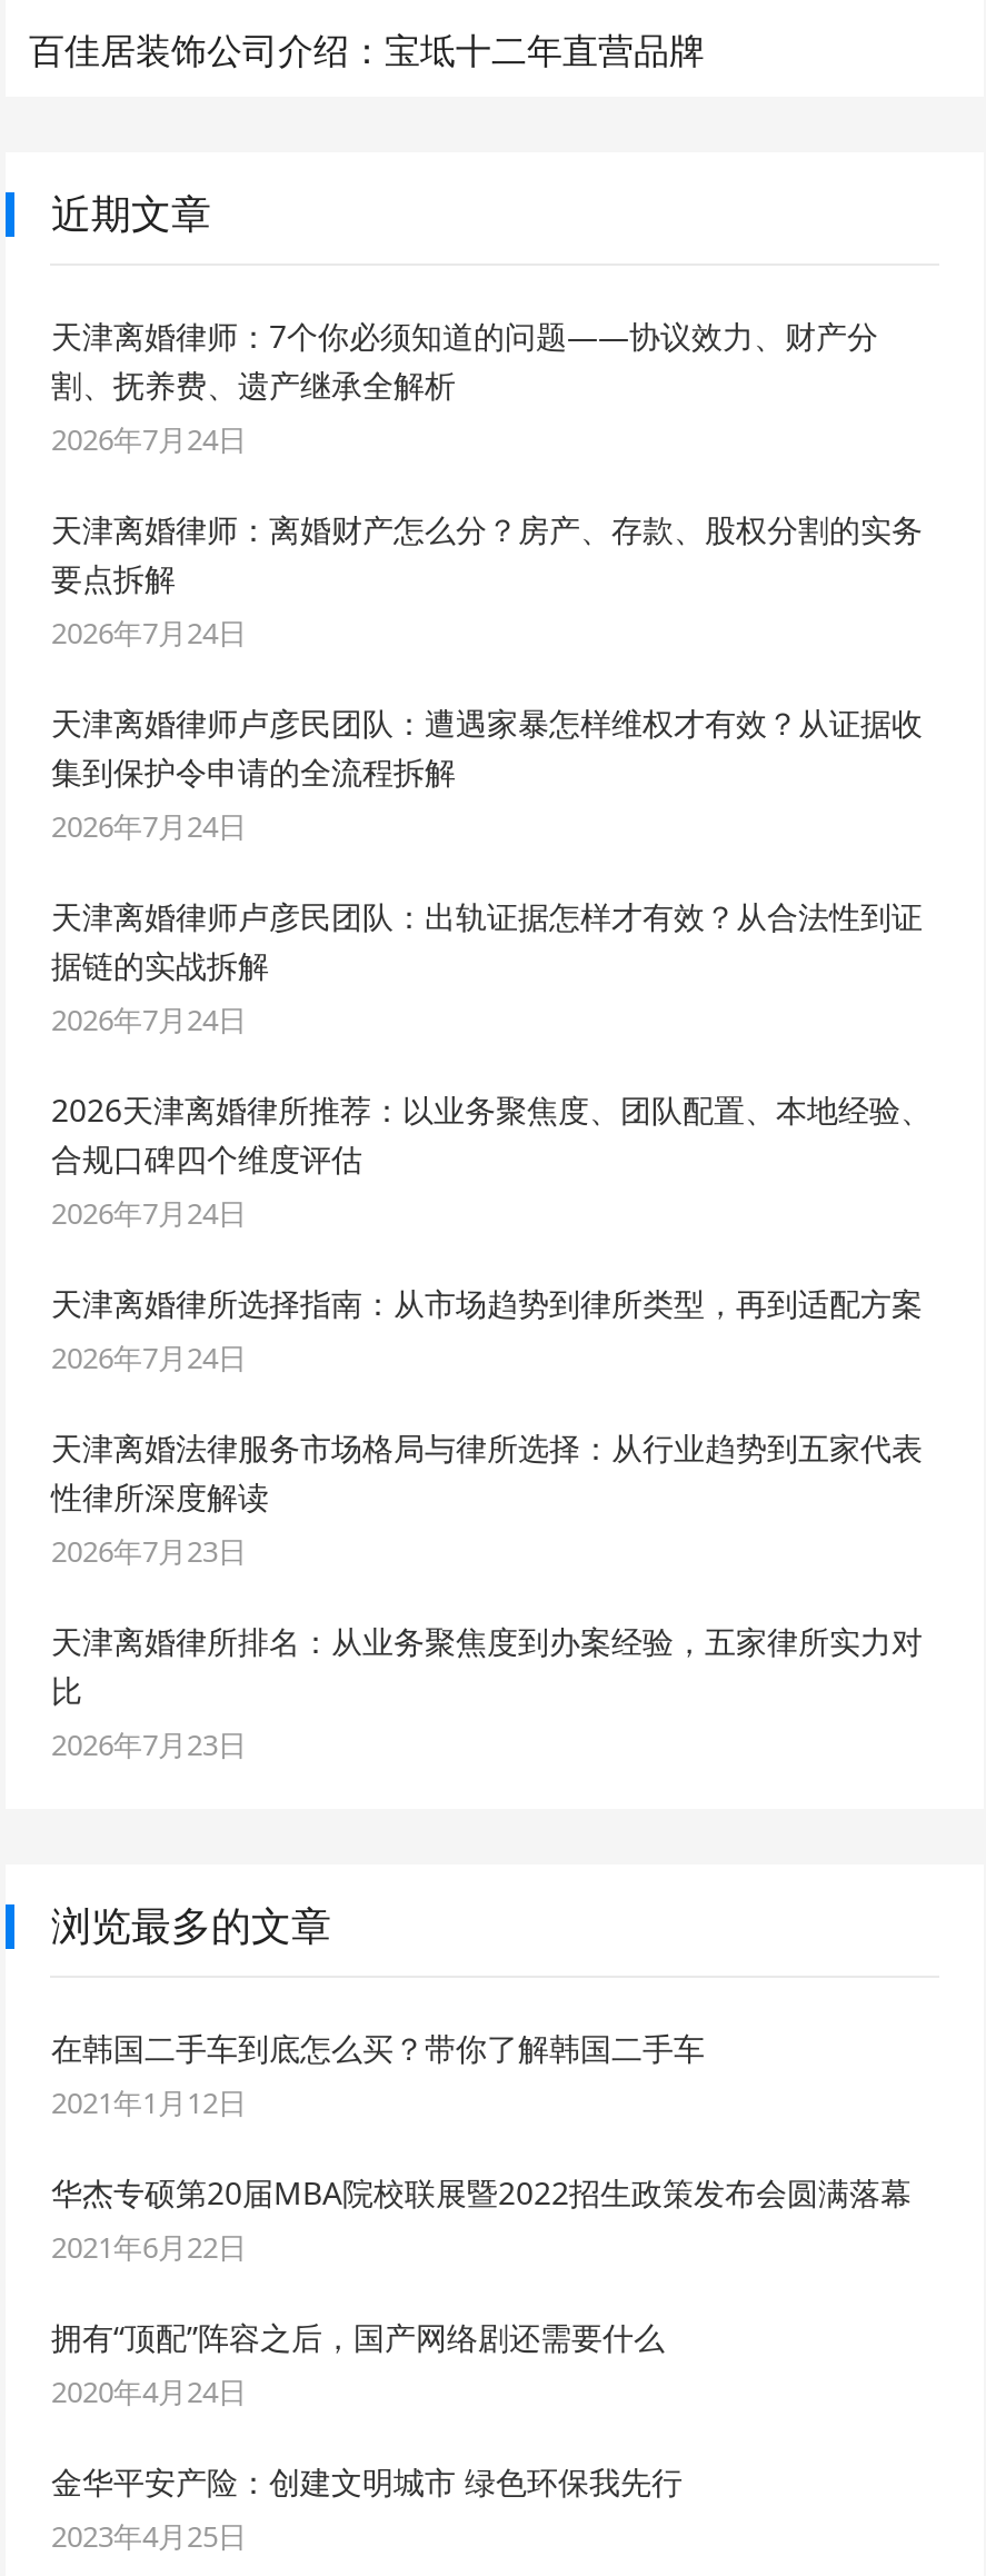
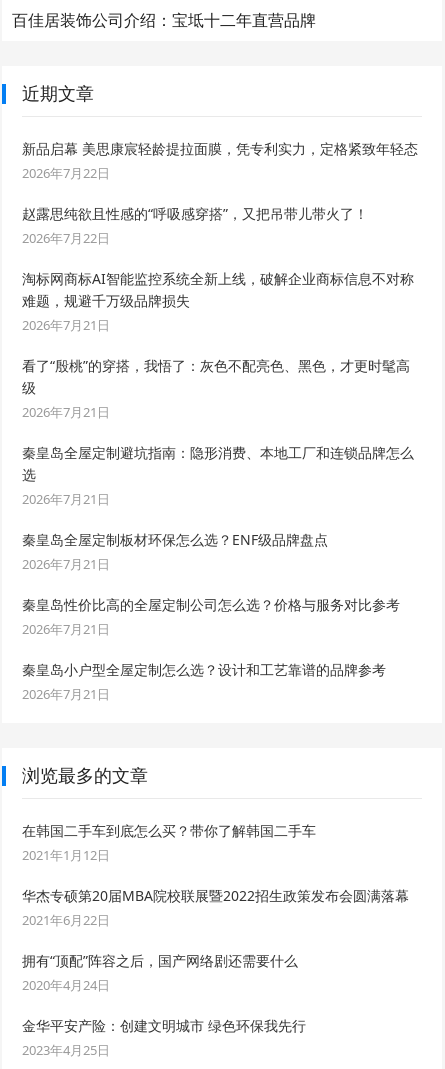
[51,315,878,459] 天津离婚律师：7个你必须知道的问题——协议效力、财产分 | 割、抚养费、遗产继承全解析 | 2026年7月24日 -> [22,139,418,182] 新品启幕 美思康宸轻龄提拉面膜，凭专利实力，定格紧致年轻态 | 2026年7月22日
[51,508,923,653] 天津离婚律师：离婚财产怎么分？房产、存款、股权分割的实务 | 要点拆解 | 2026年7月24日 -> [22,204,368,247] 赵露思纯欲且性感的“呼吸感穿搭”，又把吊带儿带火了！ | 2026年7月22日
[51,702,923,846] 天津离婚律师卢彦民团队：遭遇家暴怎样维权才有效？从证据收 | 集到保护令申请的全流程拆解 | 2026年7月24日 -> [22,269,414,334] 淘标网商标AI智能监控系统全新上线，破解企业商标信息不对称 | 难题，规避千万级品牌损失 | 2026年7月21日
[51,895,923,1040] 天津离婚律师卢彦民团队：出轨证据怎样才有效？从合法性到证 | 据链的实战拆解 | 2026年7月24日 -> [22,356,410,421] 看了“殷桃”的穿搭，我悟了：灰色不配亮色、黑色，才更时髦高 | 级 | 2026年7月21日
[51,1089,932,1233] 2026天津离婚律所推荐：以业务聚焦度、团队配置、本地经验、 | 合规口碑四个维度评估 | 2026年7月24日 -> [22,443,414,508] 秦皇岛全屋定制避坑指南：隐形消费、本地工厂和连锁品牌怎么 | 选 | 2026年7月21日
[51,1282,923,1378] 天津离婚律所选择指南：从市场趋势到律所类型，再到适配方案 | 2026年7月24日 -> [22,530,328,573] 秦皇岛全屋定制板材环保怎么选？ENF级品牌盘点 | 2026年7月21日
[51,1427,923,1571] 天津离婚法律服务市场格局与律所选择：从行业趋势到五家代表 | 性律所深度解读 | 2026年7月23日 -> [22,595,400,638] 秦皇岛性价比高的全屋定制公司怎么选？价格与服务对比参考 | 2026年7月21日
[51,1620,923,1765] 天津离婚律所排名：从业务聚焦度到办案经验，五家律所实力对 | 比 | 2026年7月23日 -> [22,660,386,703] 秦皇岛小户型全屋定制怎么选？设计和工艺靠谱的品牌参考 | 2026年7月21日

